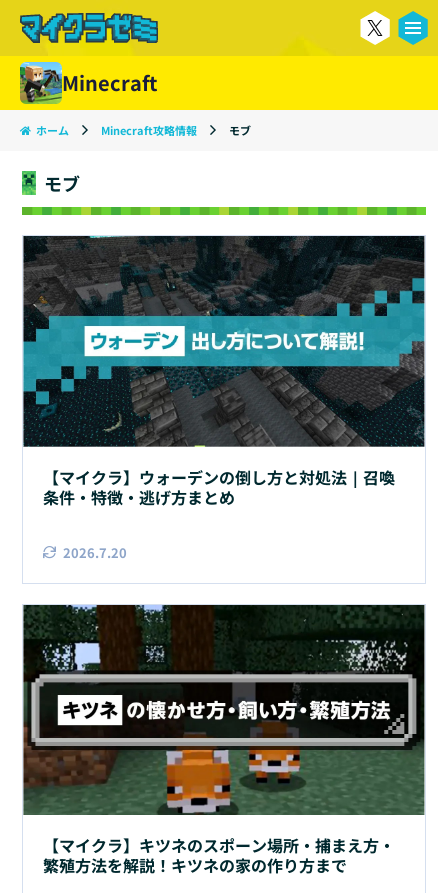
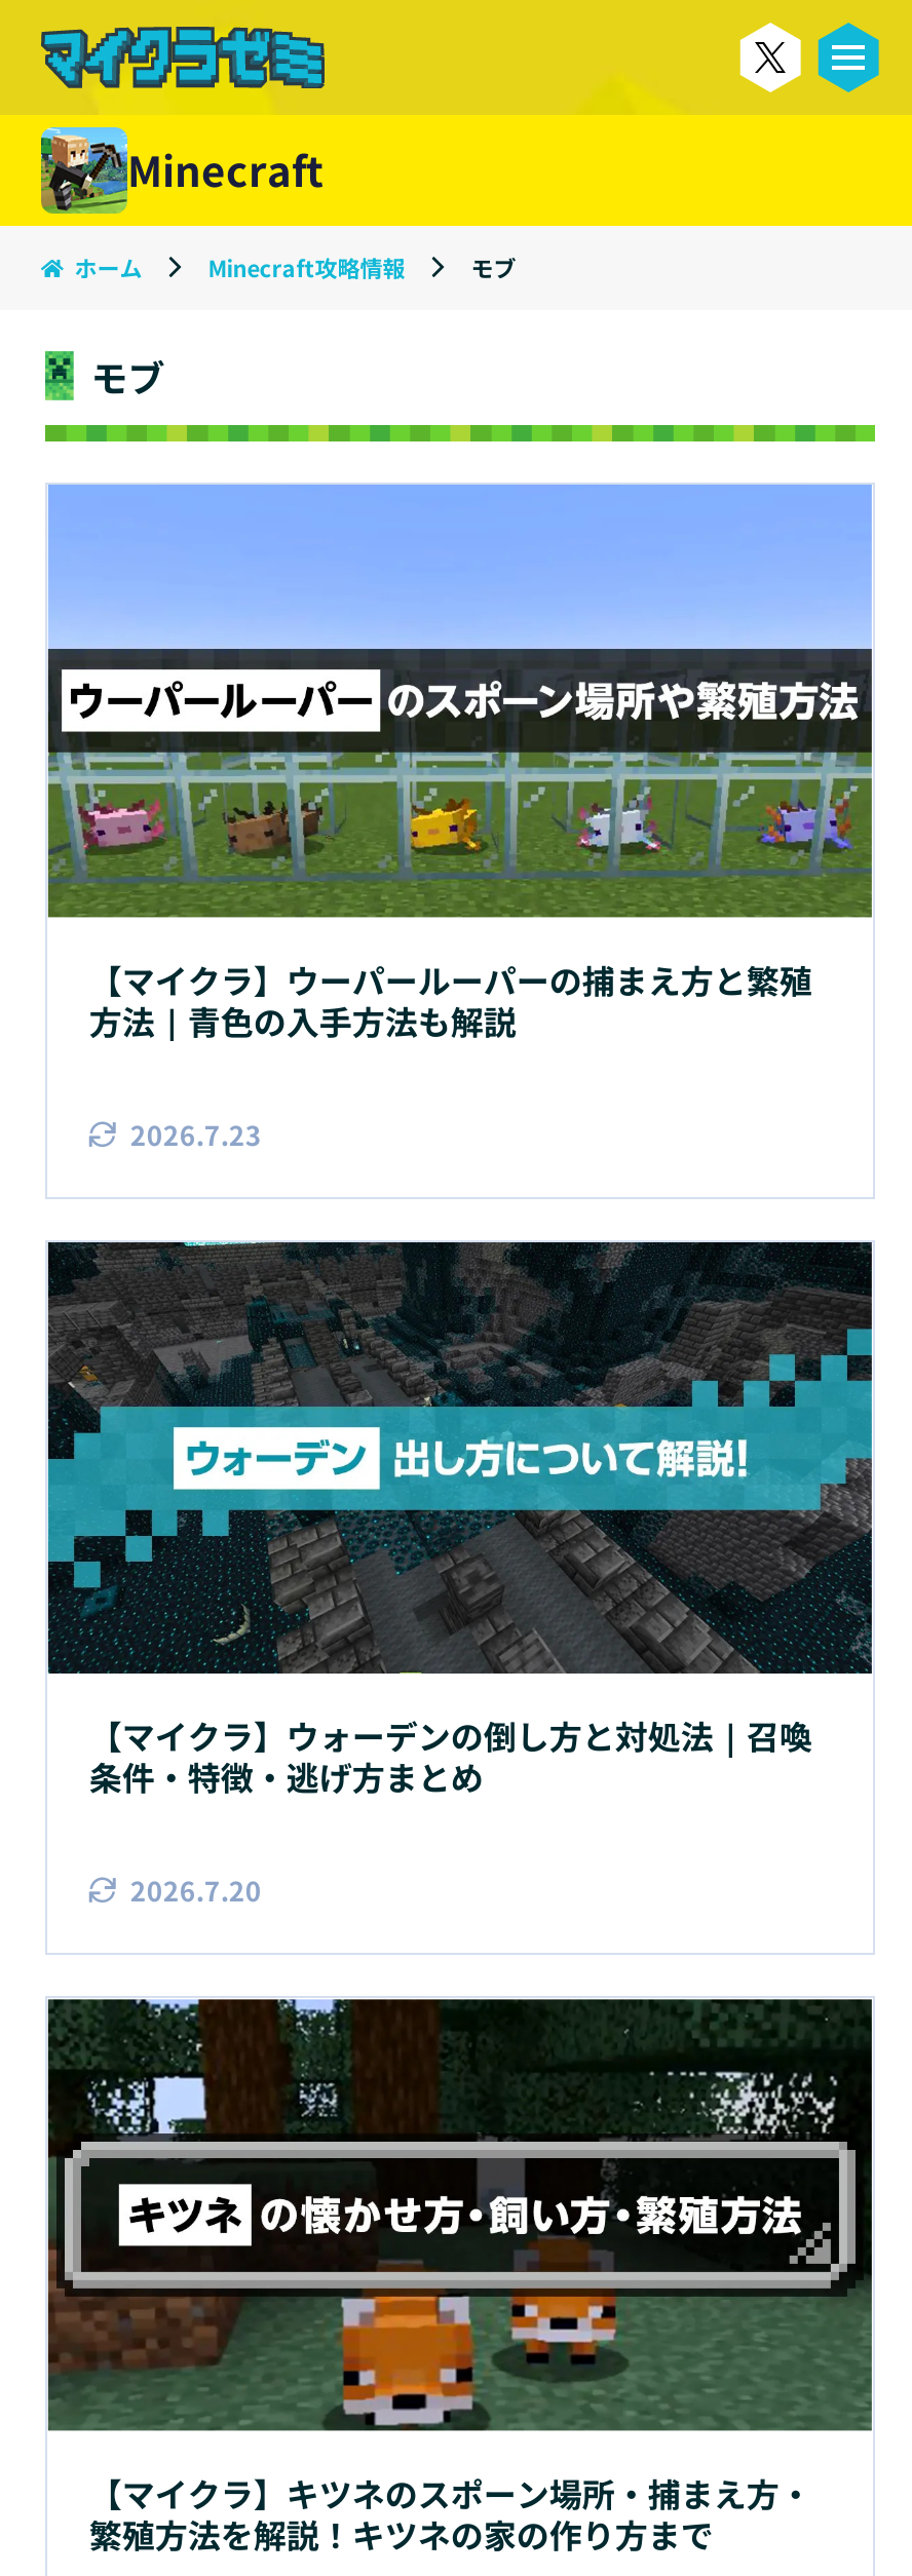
none -> [47,483,873,1153] [image] | 【マイクラ】ウーパールーパーの捕まえ方と繁殖 | 方法｜青色の入手方法も解説 | 2026.7.23

